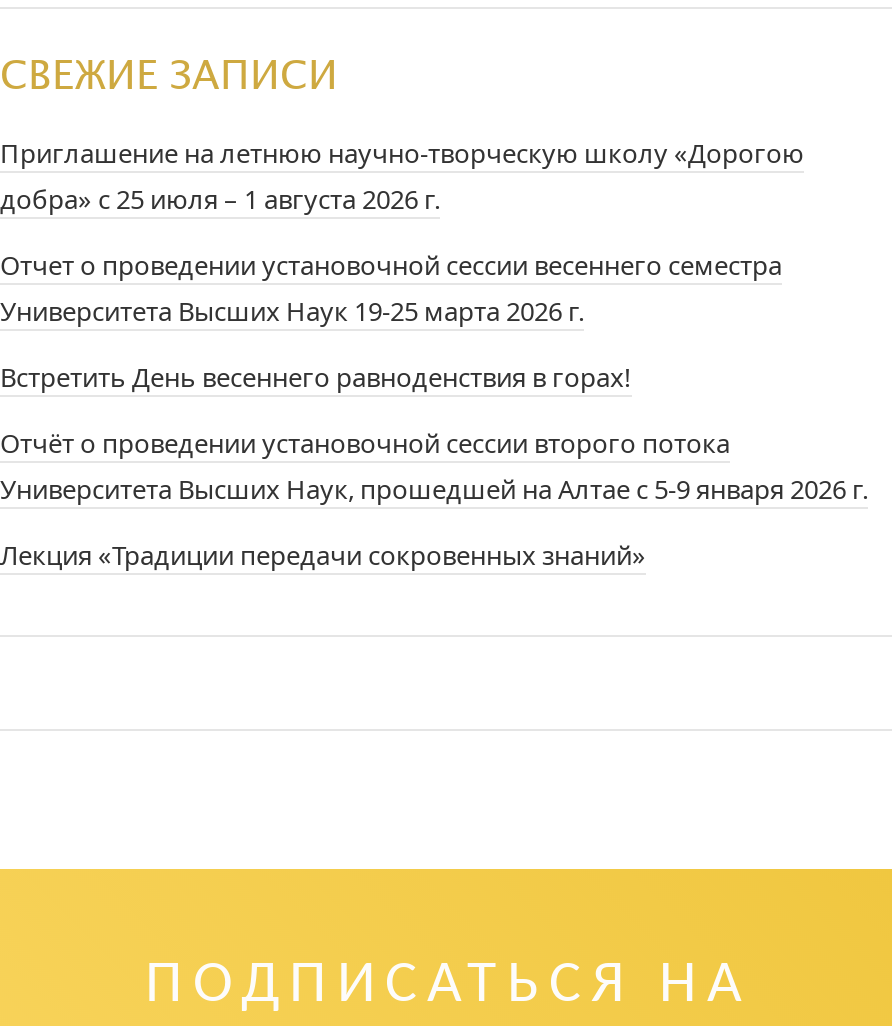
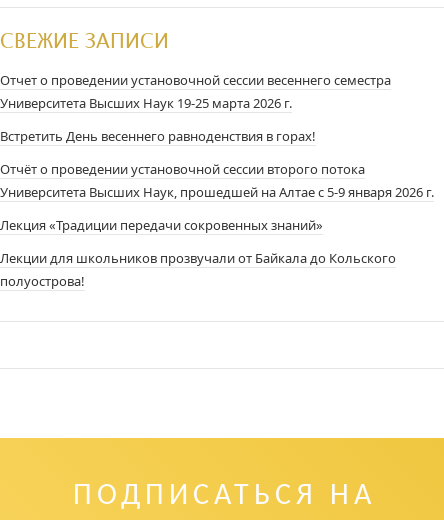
[0,135,804,217] Приглашение на летнюю научно-творческую школу «Дорогою | добра» с 25 июля – 1 августа 2026 г. -> none
moved [0,247,868,573] -> [0,71,434,234]: Отчет о проведении установочной сессии весеннего семестра | Университета Высших Наук 19-25 марта 2026 г. | Встретить День весеннего равноденствия в горах! | Отчёт о проведении установочной сессии второго потока | Университета Высших Наук, прошедшей на Алтае с 5-9 января 2026 г. | Лекция «Традиции передачи сокровенных знаний»
none -> [0,249,396,290] Лекции для школьников прозвучали от Байкала до Кольского | полуострова!

